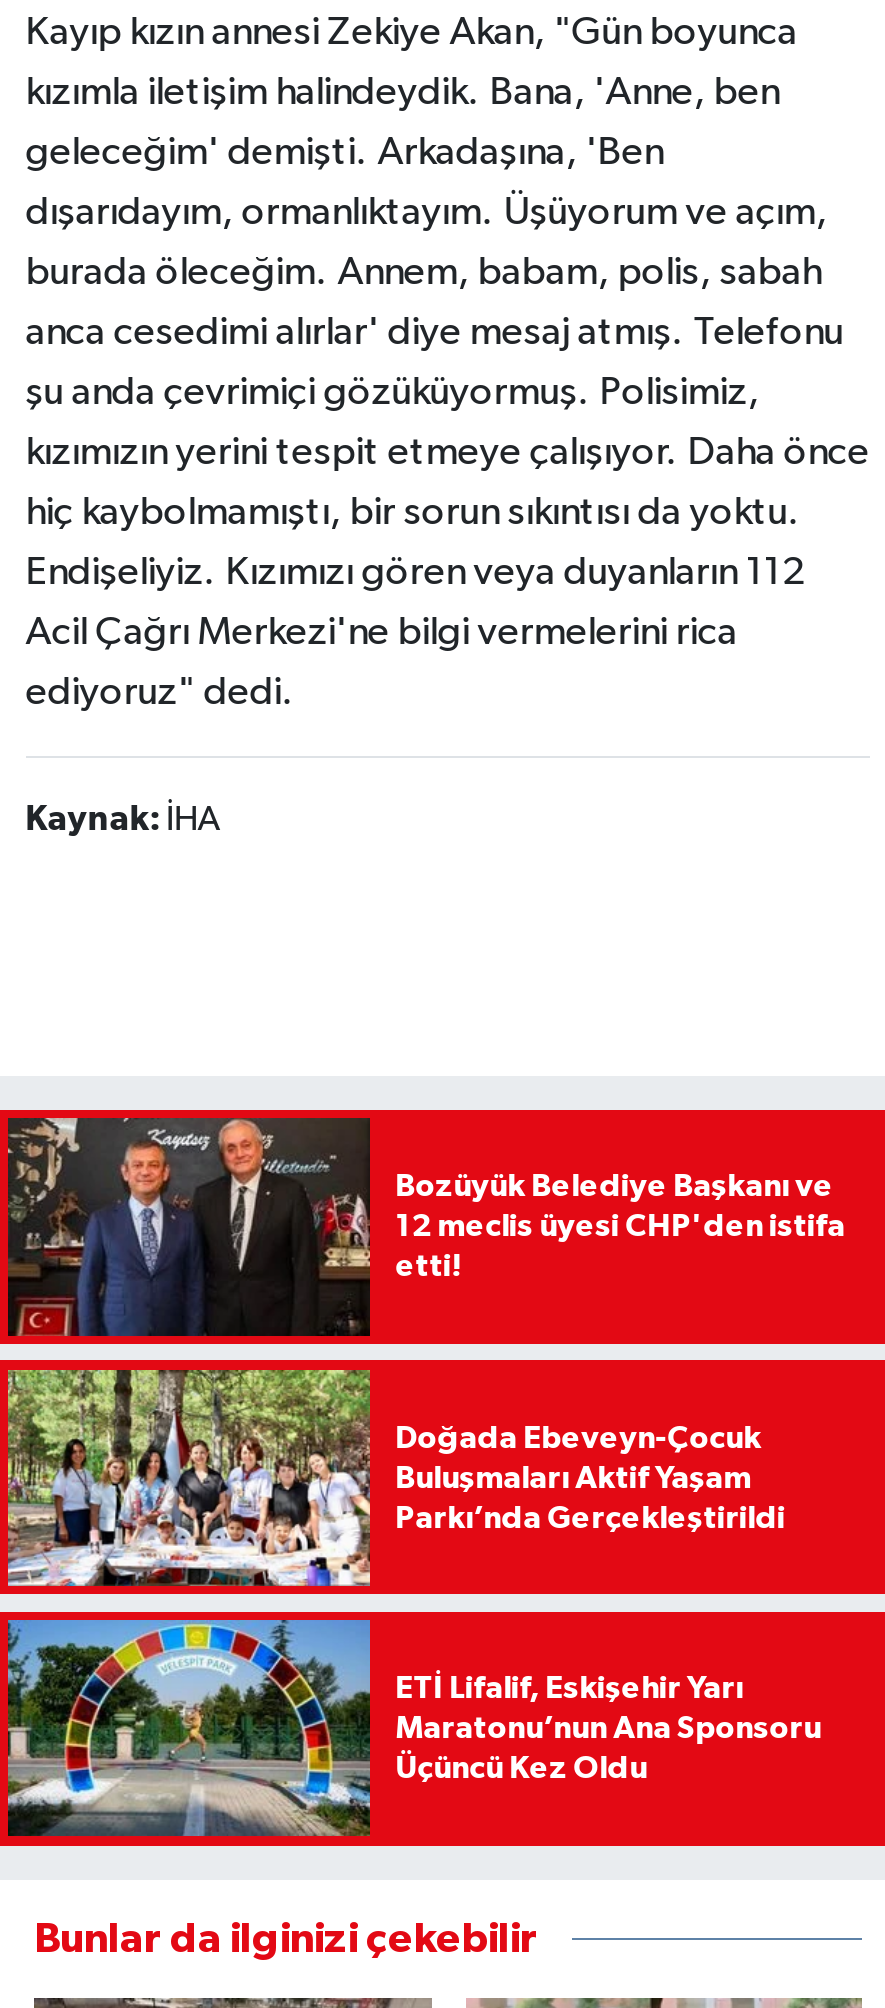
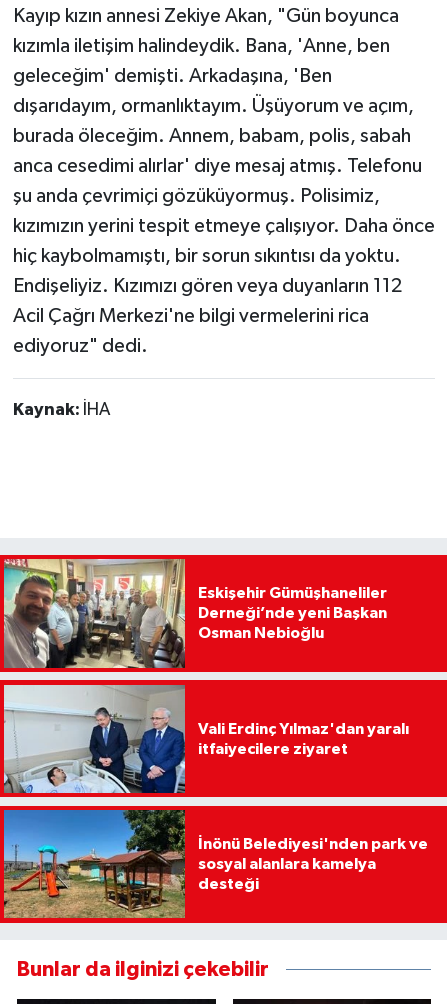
[6,1116,845,1338] [image] | Bozüyük Belediye Başkanı ve | 12 meclis üyesi CHP'den istifa | etti! -> [3,558,387,669] [image] | Eskişehir Gümüşhaneliler | Derneği’nde yeni Başkan | Osman Nebioğlu
[6,1368,785,1588] [image] | Doğada Ebeveyn-Çocuk | Buluşmaları Aktif Yaşam | Parkı’nda Gerçekleştirildi -> [3,684,409,794] [image] | Vali Erdinç Yılmaz'dan yaralı | itfaiyecilere ziyaret
[6,1618,821,1838] [image] | ETİ Lifalif, Eskişehir Yarı | Maratonu’nun Ana Sponsoru | Üçüncü Kez Oldu -> [3,809,428,919] [image] | İnönü Belediyesi'nden park ve | sosyal alanlara kamelya | desteği

